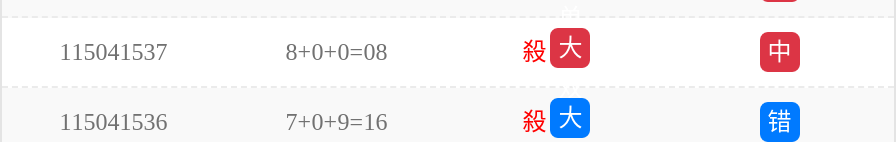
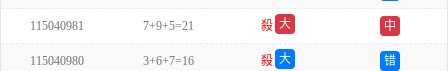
[60,38,388,66] 115041537 | 8+0+0=08 -> [30,19,194,33] 115040981 | 7+9+5=21
[60,108,168,136] 115041536 -> [30,54,84,68] 115040980
[286,108,388,136] 7+0+9=16 -> [143,54,194,68] 3+6+7=16

